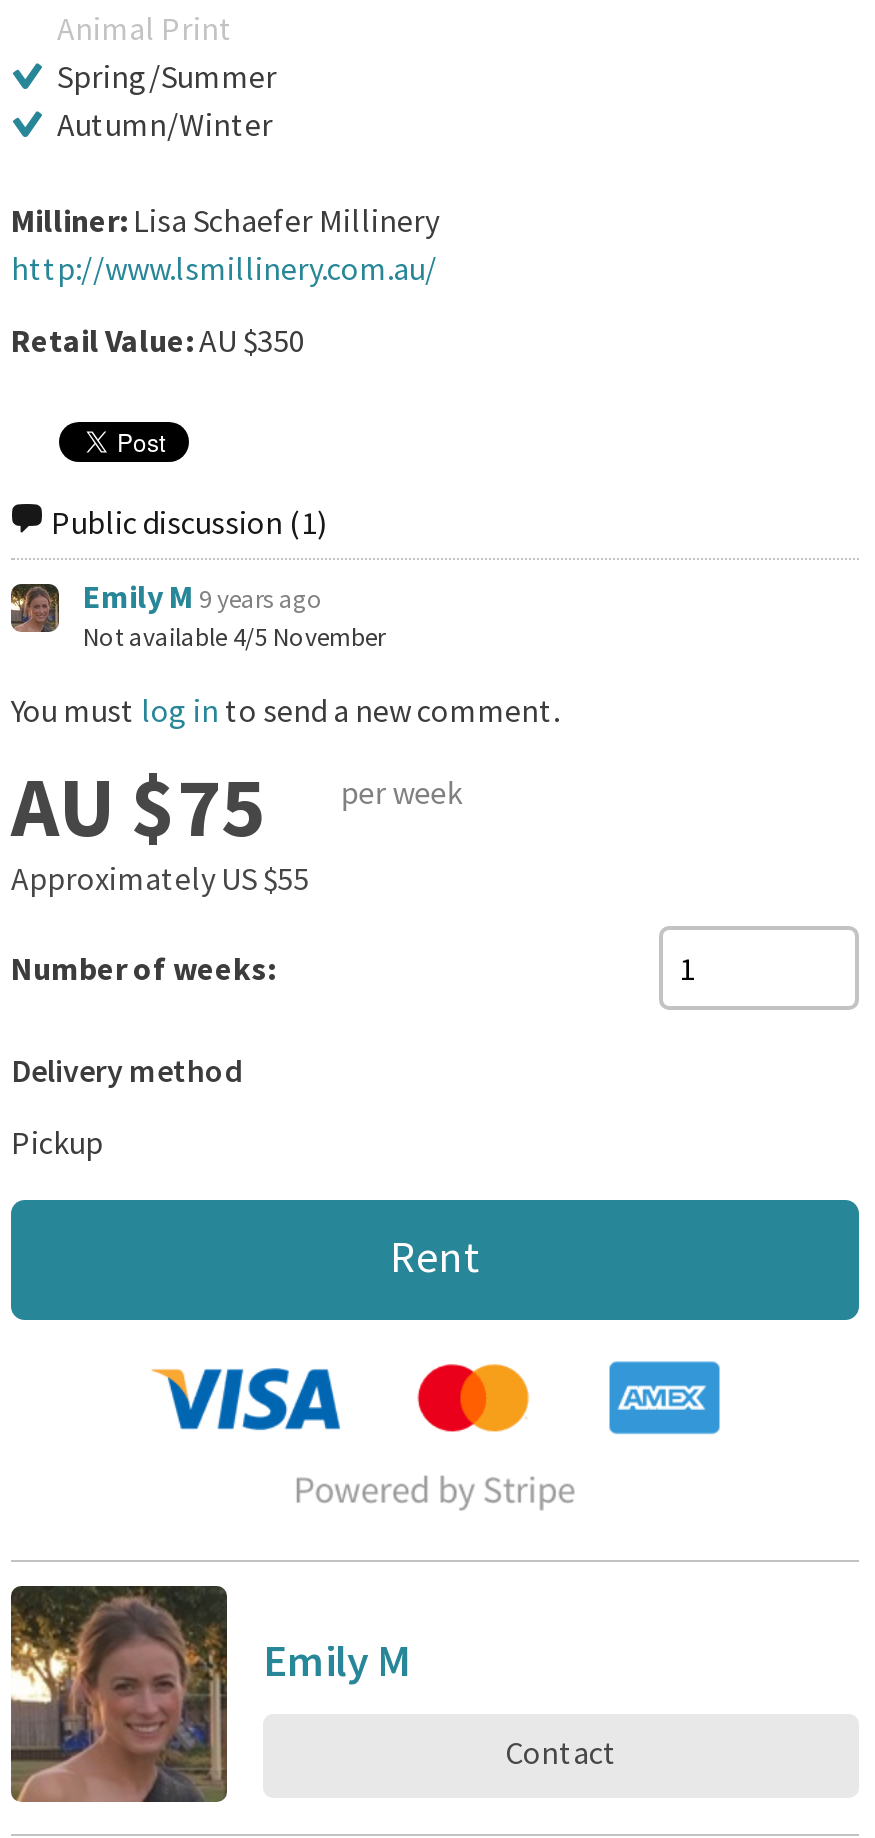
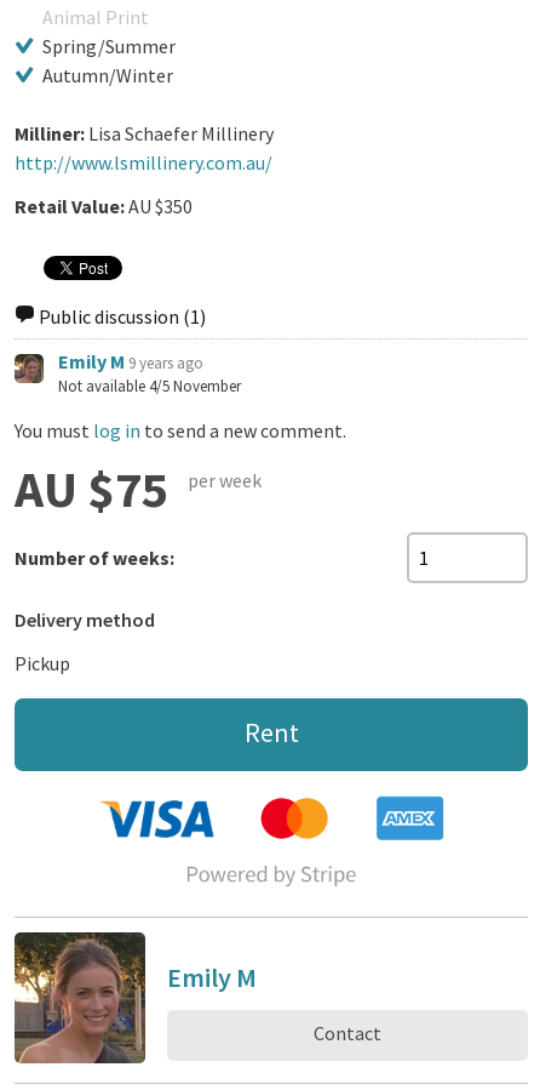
[11,859,309,899] Approximately US $55 -> none

